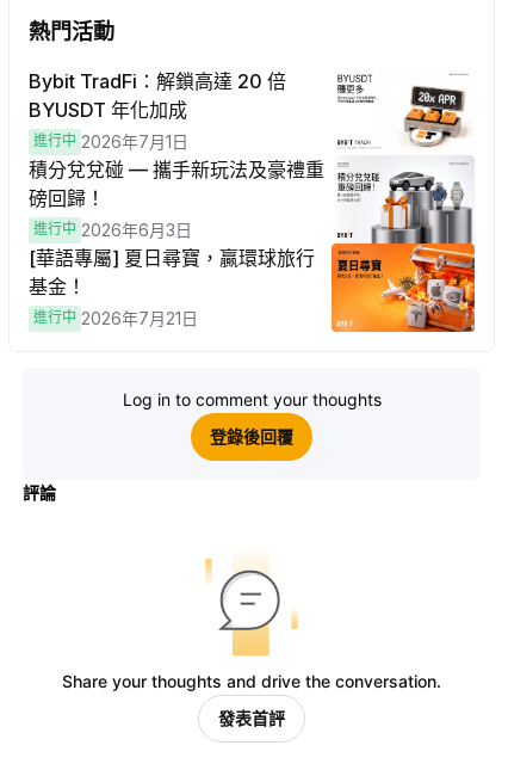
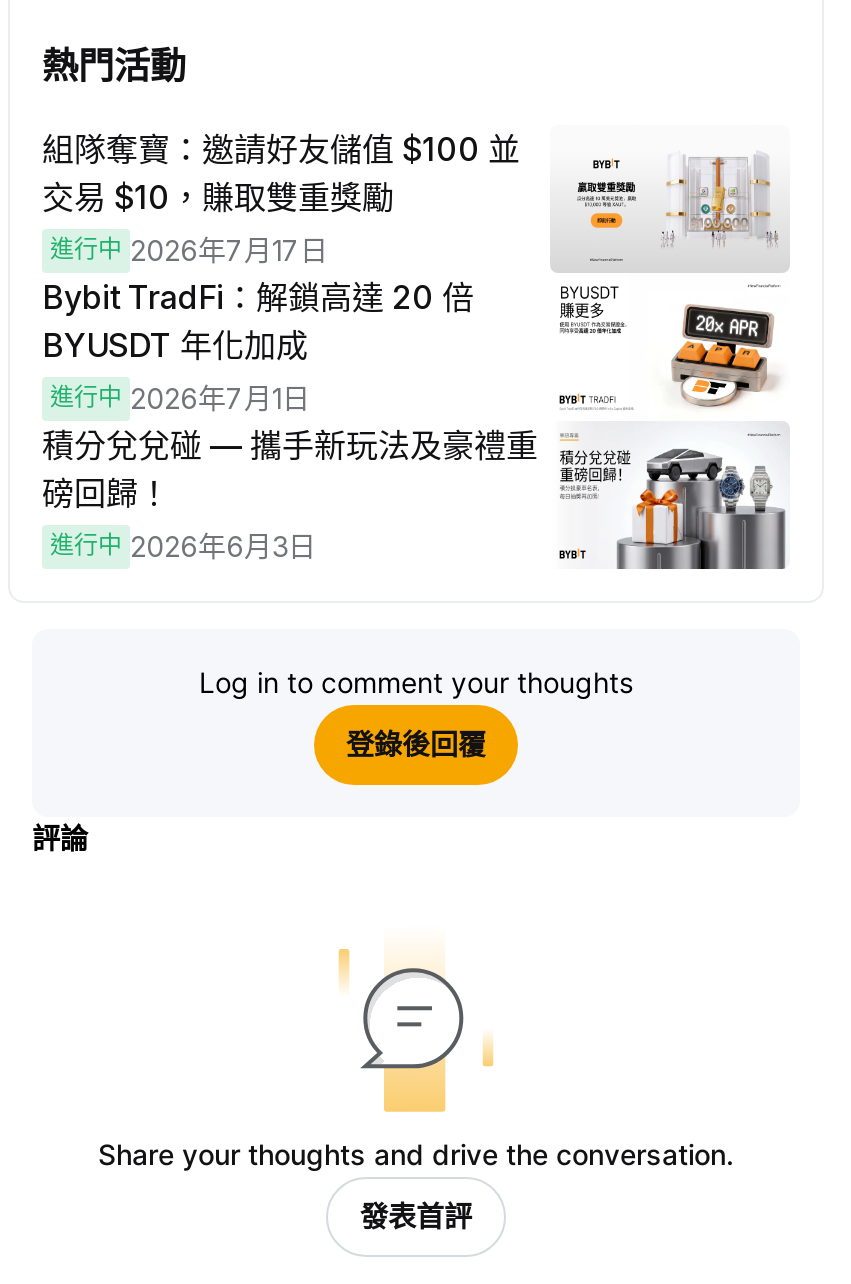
none -> [42,130,790,271] [image] | 組隊奪寶：邀請好友儲值 $100 並 | 交易 $10，賺取雙重獎勵 | 進行中 2026年7月17日
moved [29,70,473,246] -> [42,278,788,573]: [image] | Bybit TradFi：解鎖高達 20 倍 | BYUSDT 年化加成 | 進行中 2026年7月1日 | 積分兌兌碰 — 攜手新玩法及豪禮重 | 磅回歸！ | 進行中 2026年6月3日
[29,242,476,333] [image] | [華語專屬] 夏日尋寶，贏環球旅行 | 基金！ | 進行中 2026年7月21日 -> none

